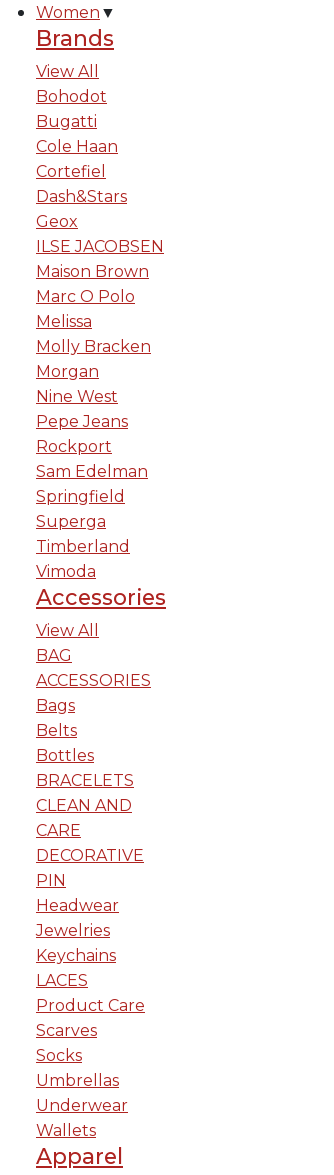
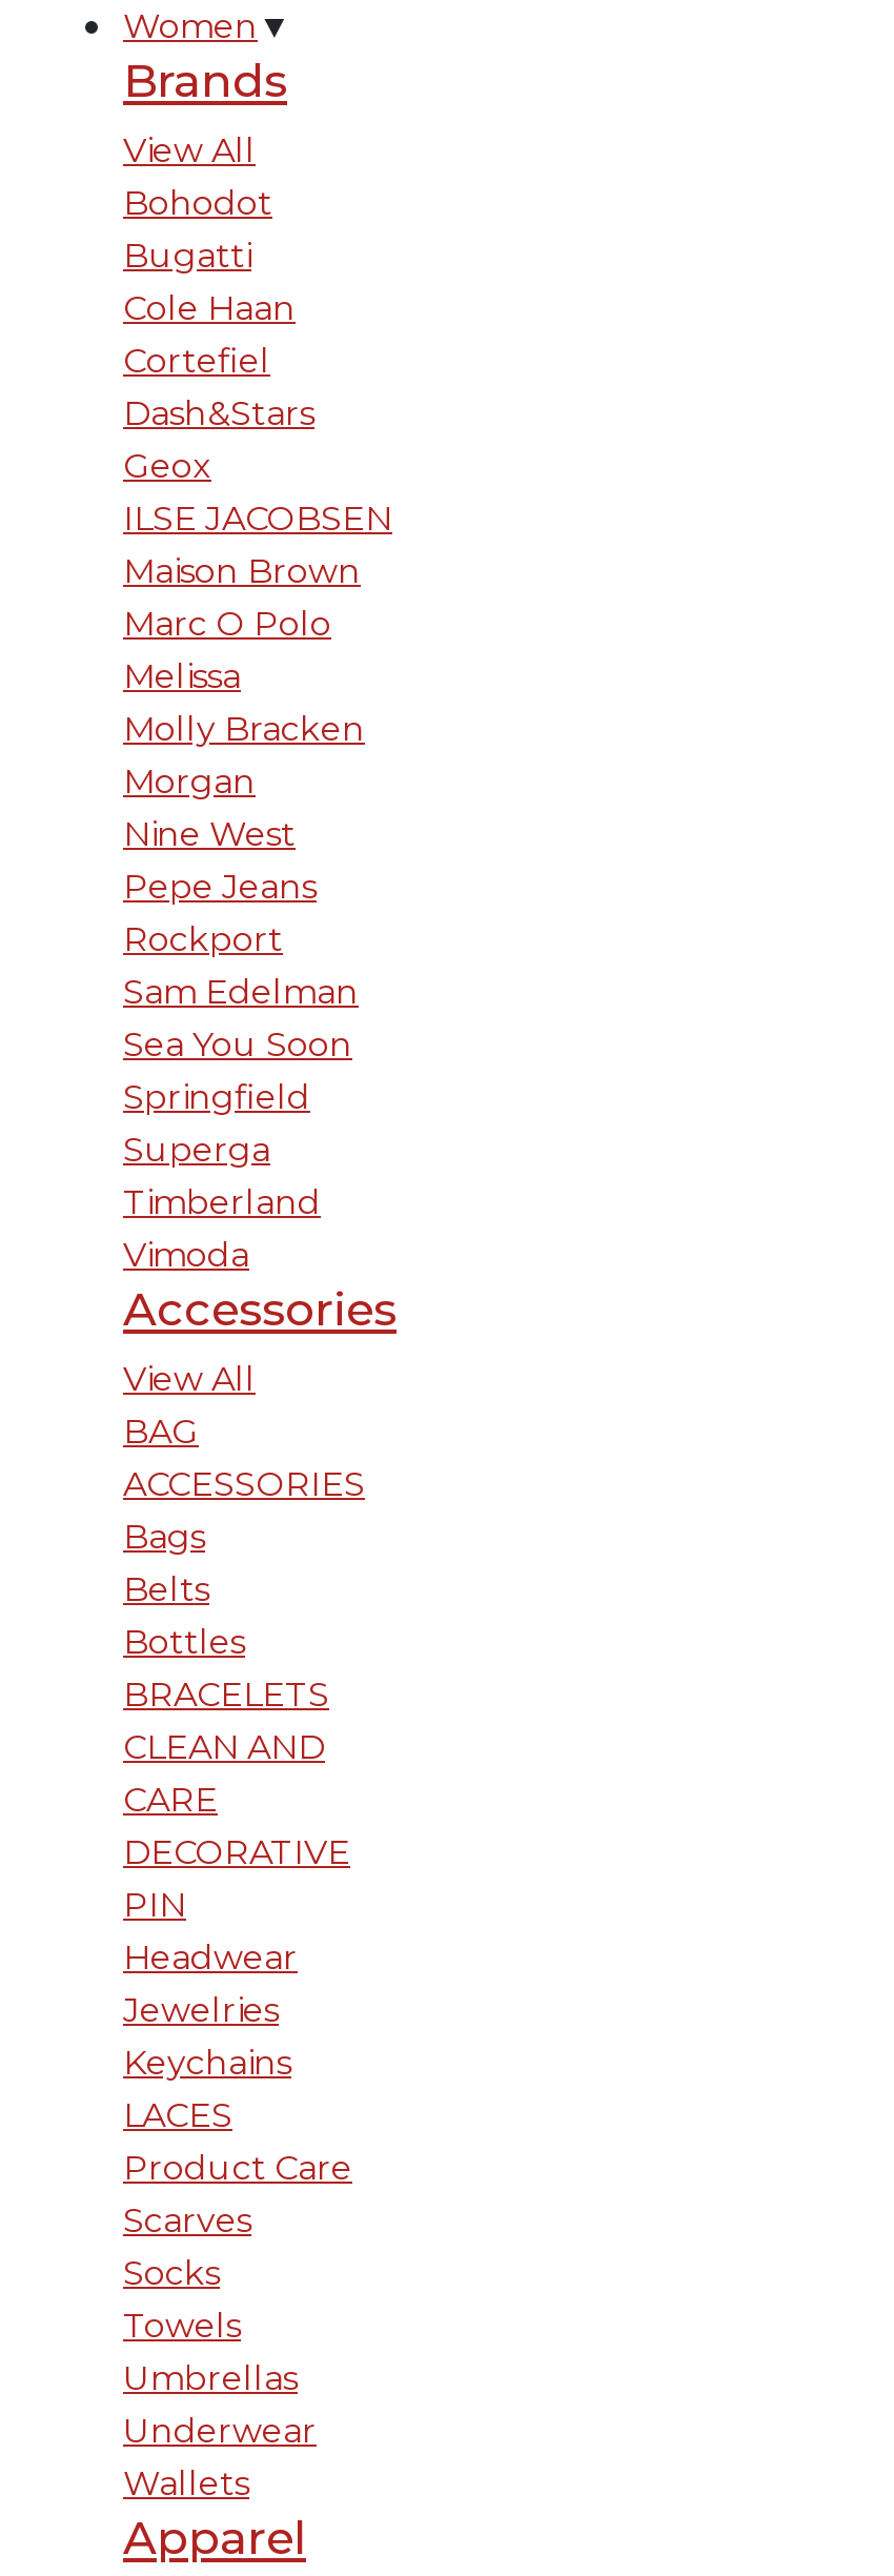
none -> [123,1025,352,1064] Sea You Soon
none -> [123,2306,241,2346] Towels

